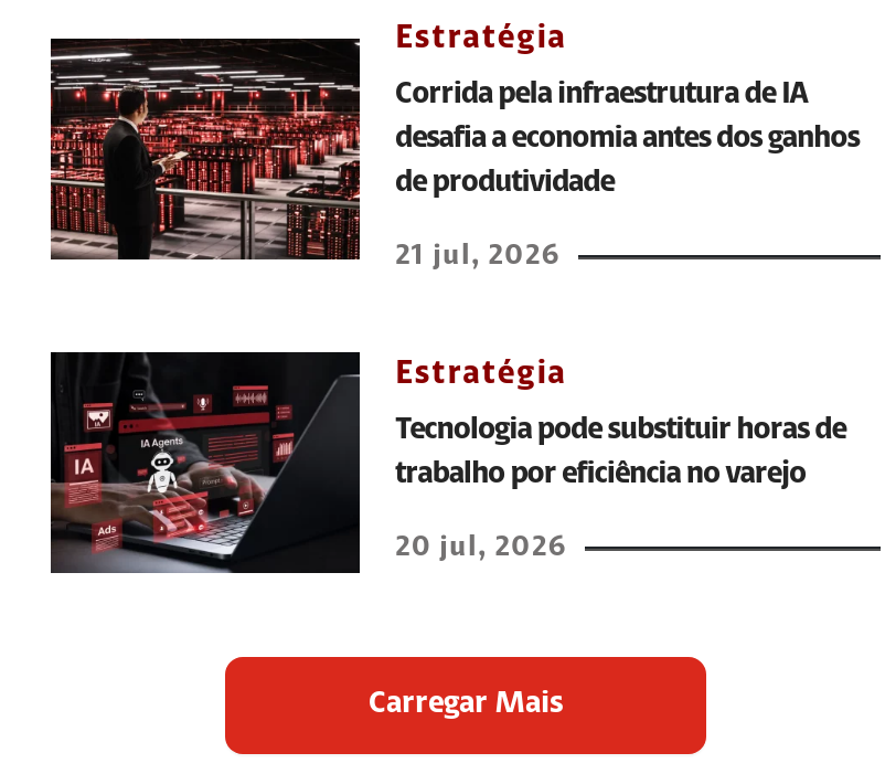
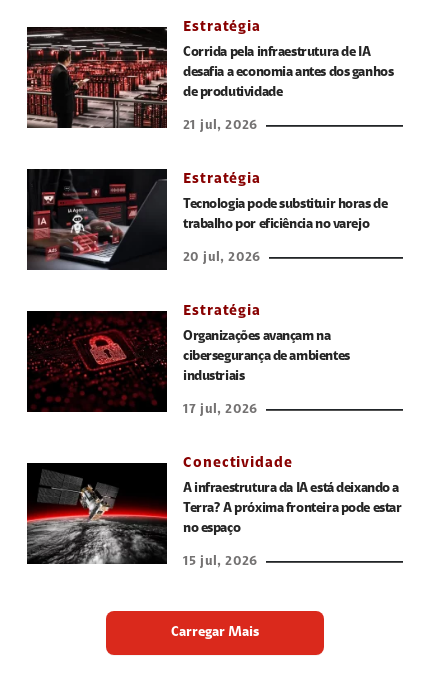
none -> [26,304,350,416] [image] | Estratégia | Organizações avançam na | cibersegurança de ambientes | industriais | 17 jul, 2026
none -> [26,456,401,568] [image] | Conectividade | A infraestrutura da IA está deixando a | Terra? A próxima fronteira pode estar | no espaço | 15 jul, 2026

